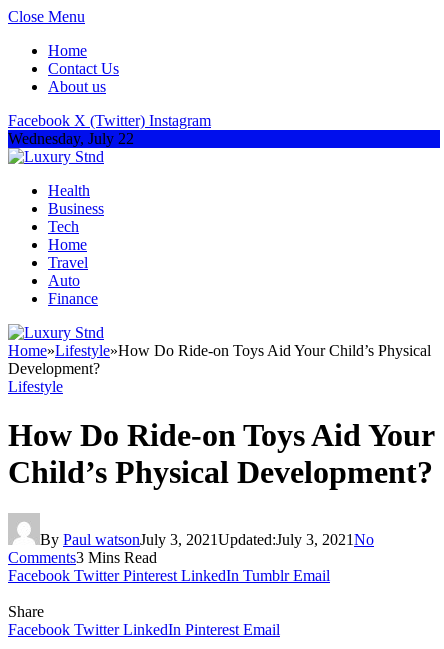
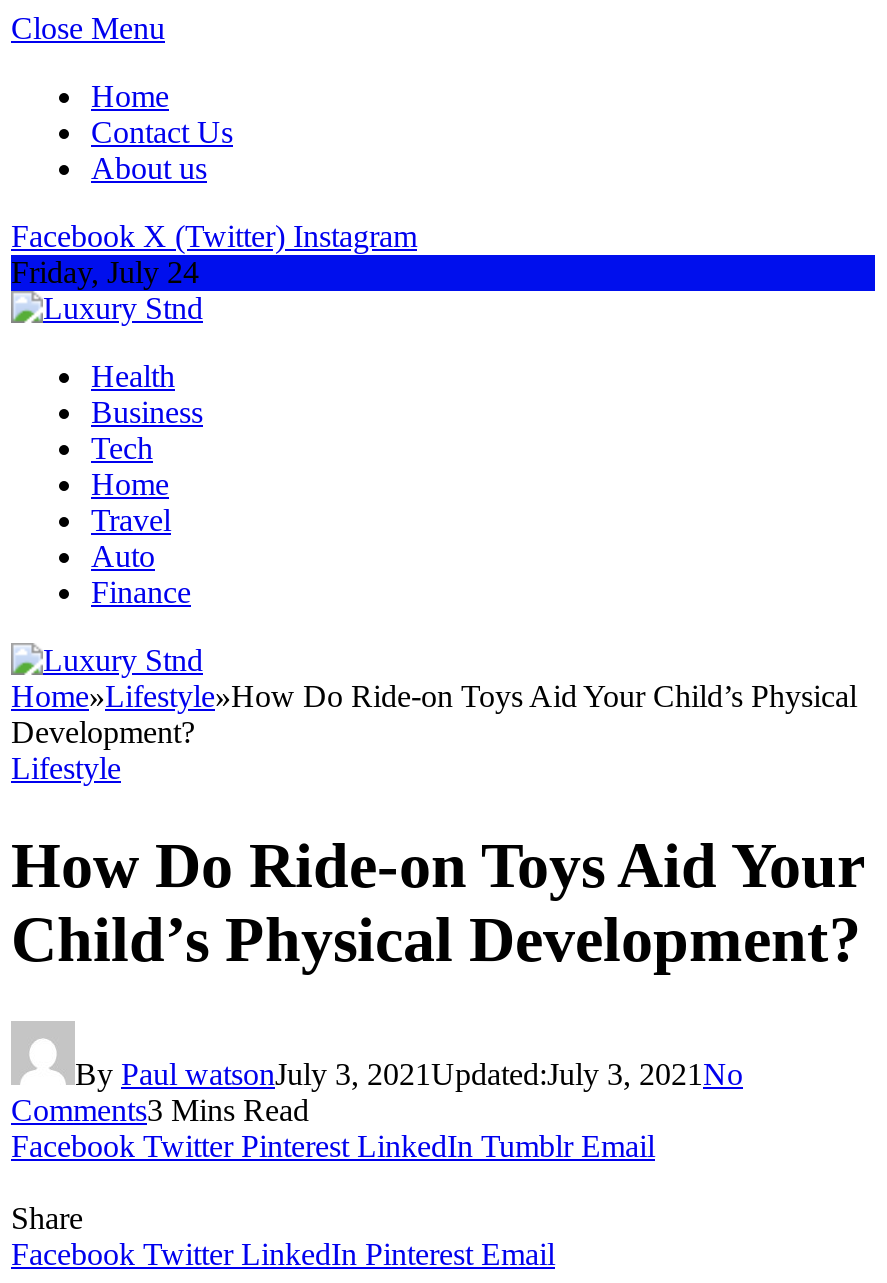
[8,130,134,147] Wednesday, July 22 -> [11,255,199,289] Friday, July 24

